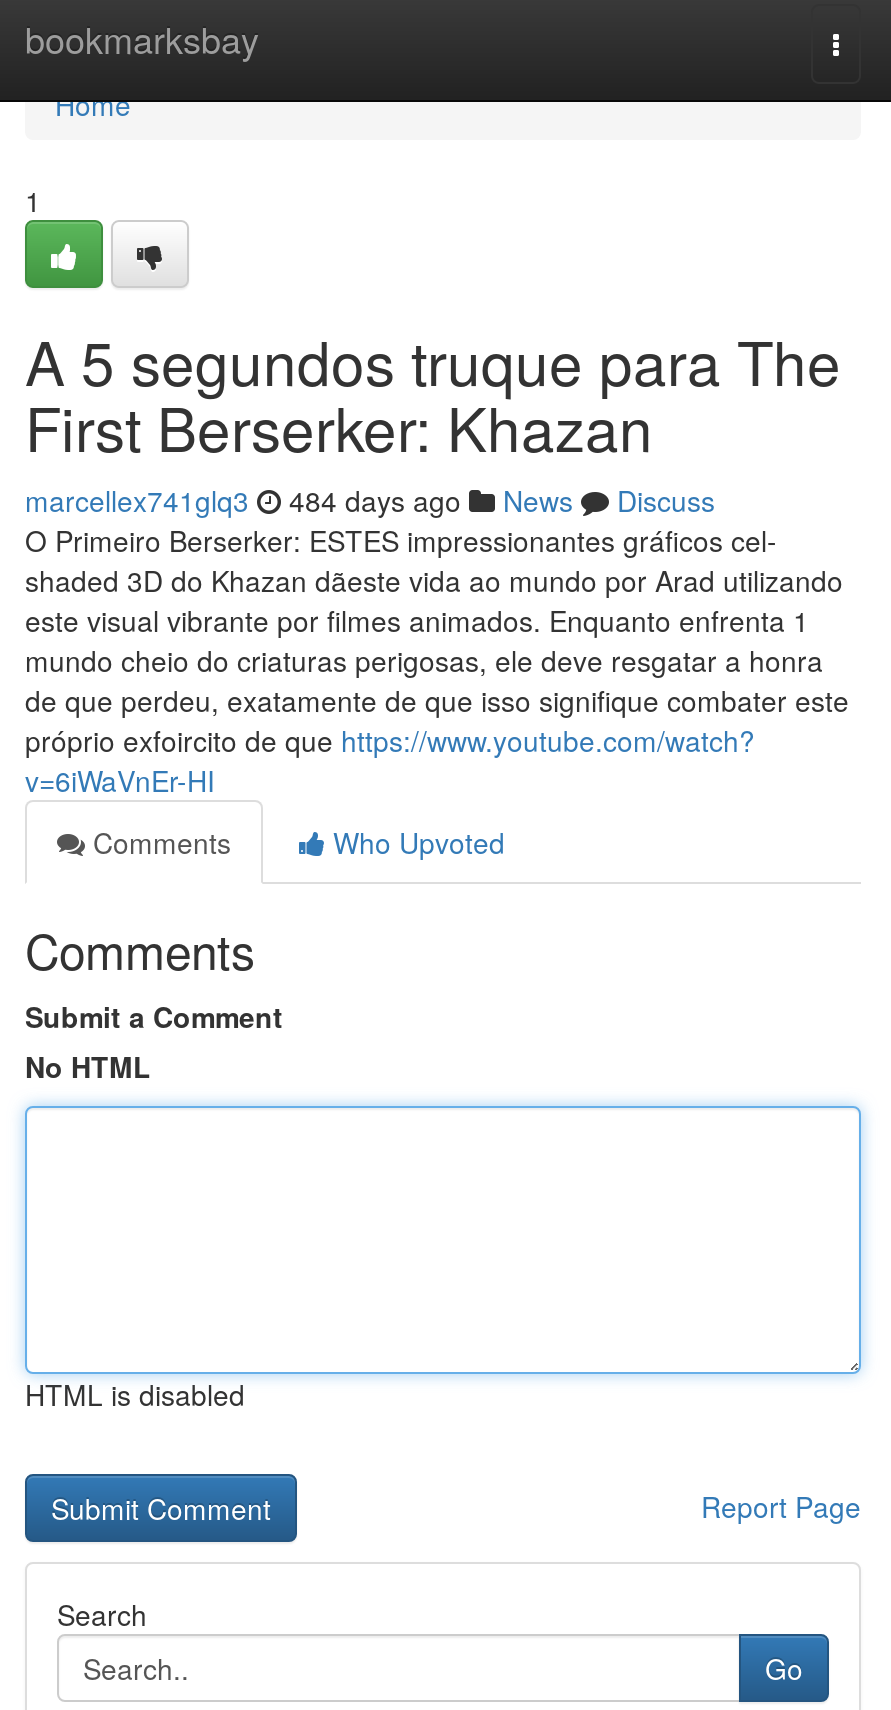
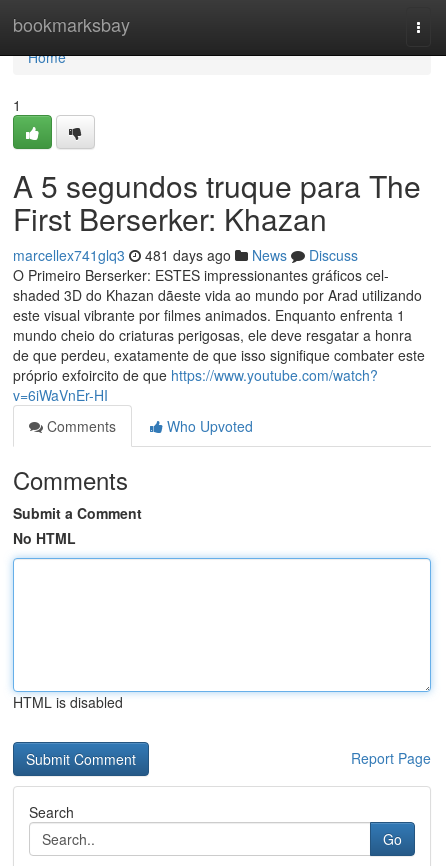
[25,480,715,520] marcellex741glq3 484 days ago News Discuss -> [13,245,358,265] marcellex741glq3 481 days ago News Discuss

